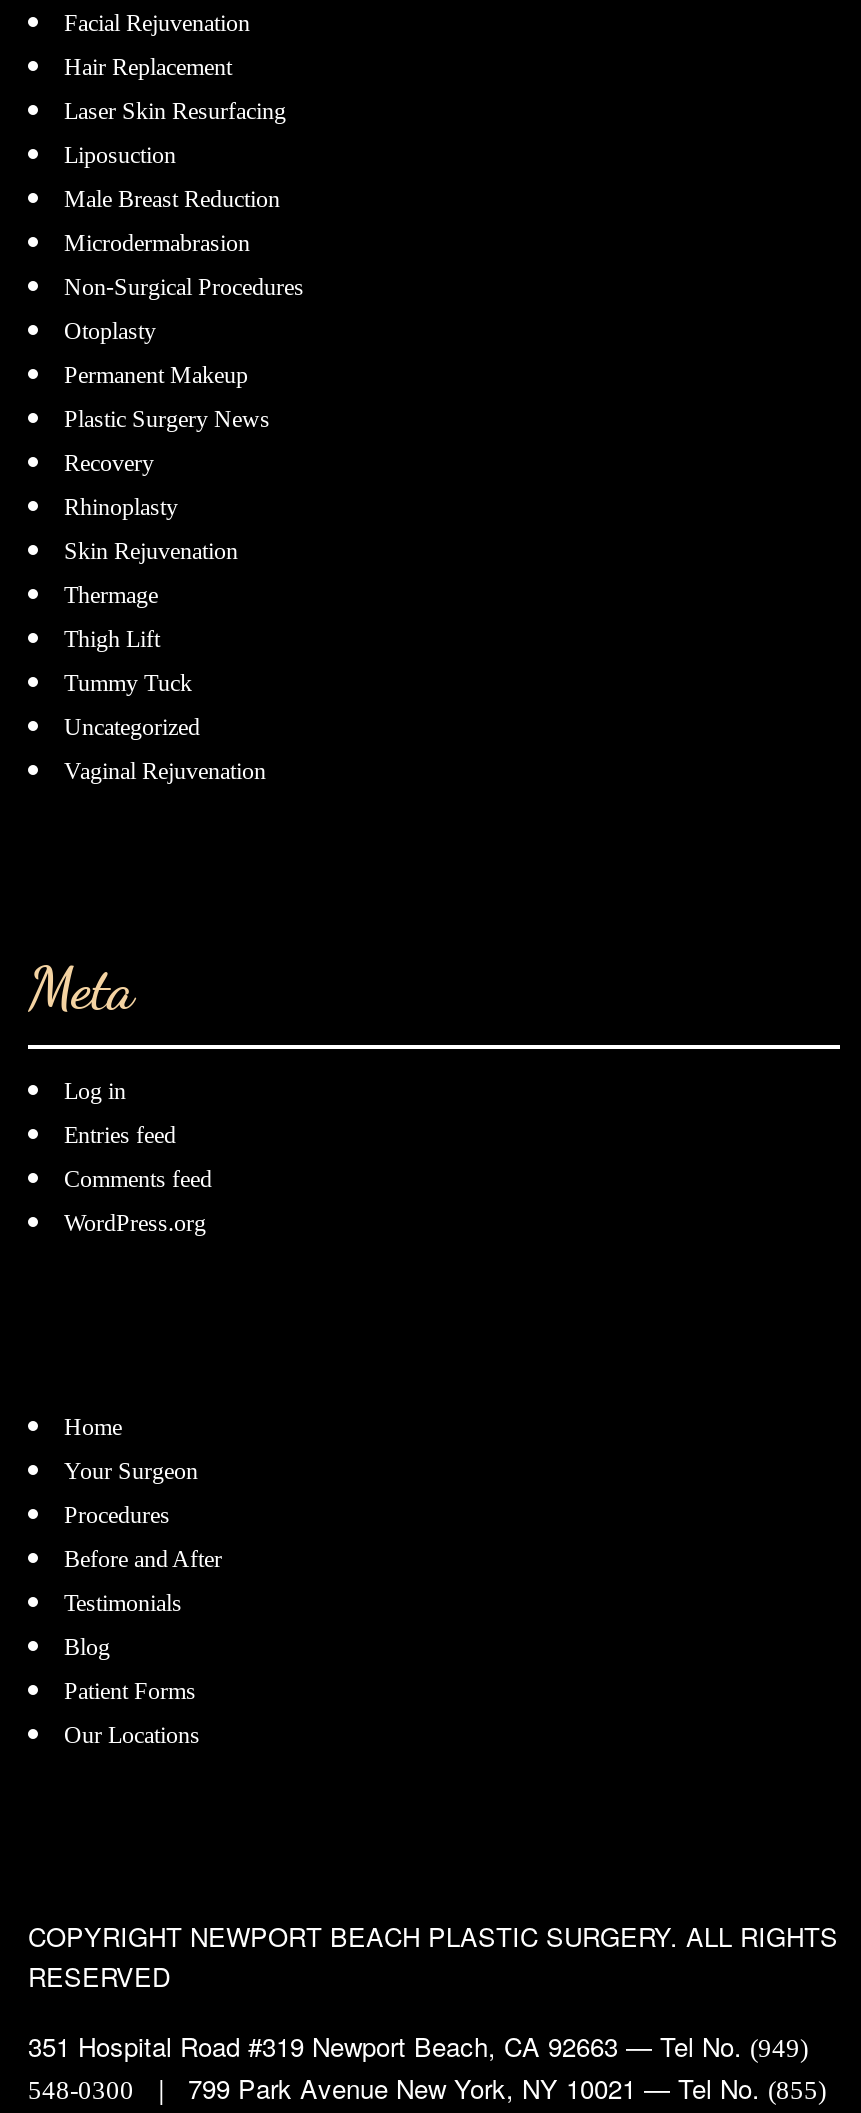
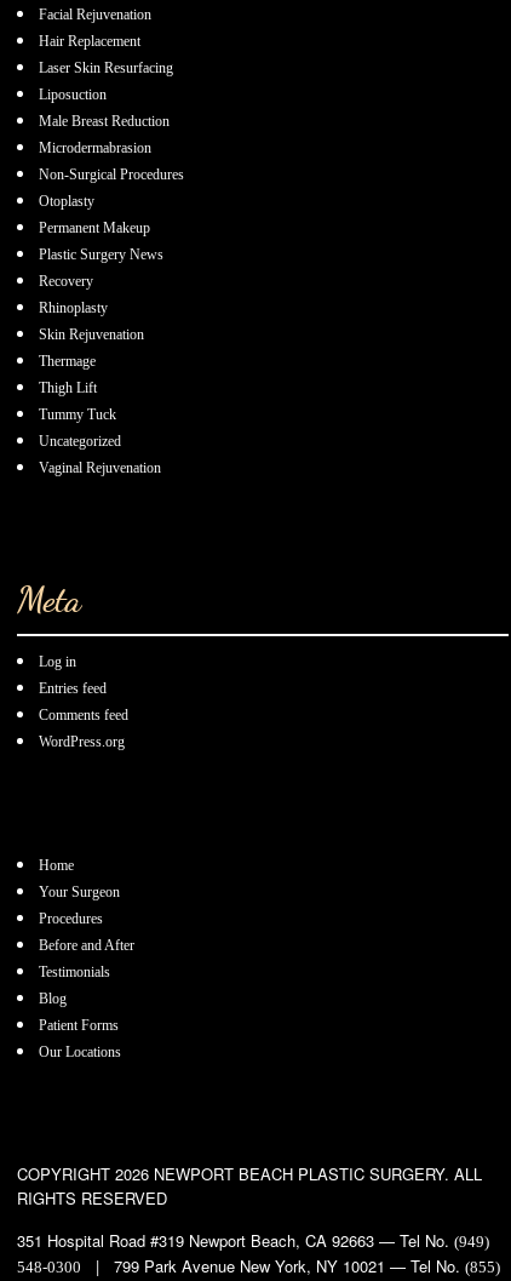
[28,1917,838,1995] COPYRIGHT NEWPORT BEACH PLASTIC SURGERY. ALL RIGHTS | RESERVED -> [17,1162,482,1209] COPYRIGHT 2026 NEWPORT BEACH PLASTIC SURGERY. ALL | RIGHTS RESERVED

